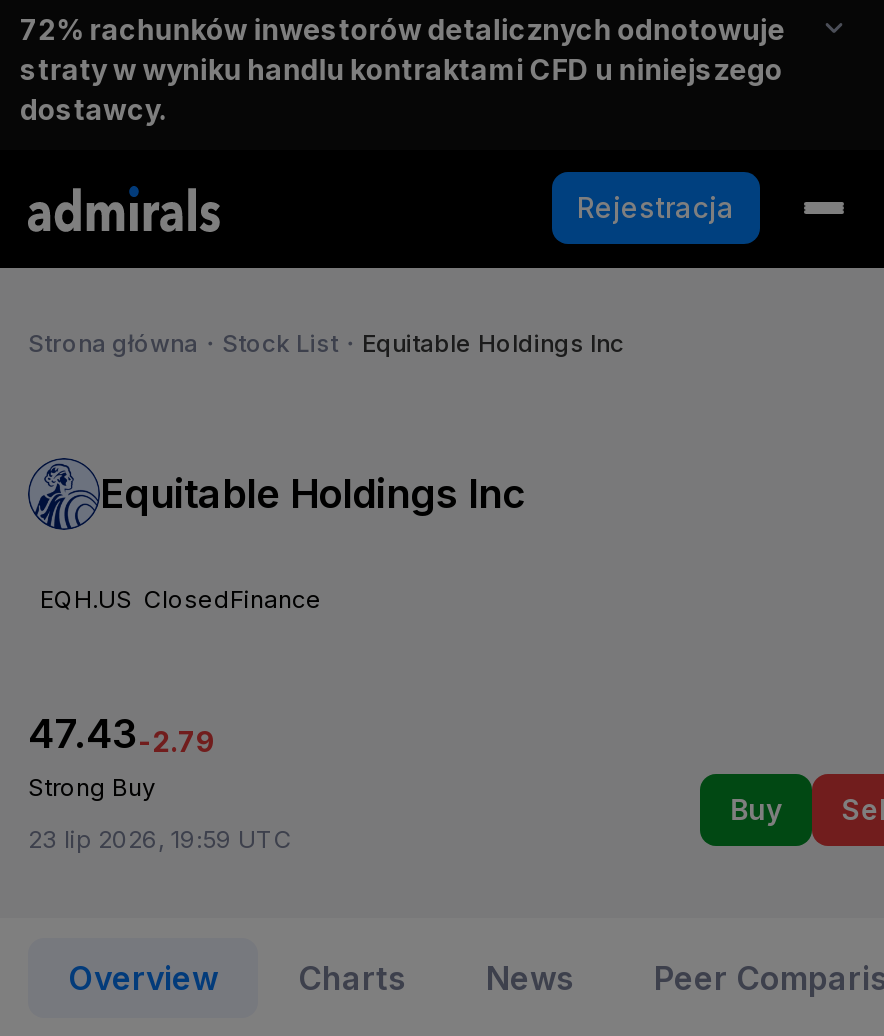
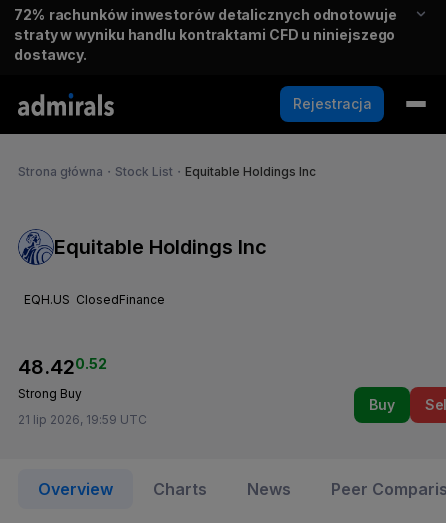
[28,711,216,759] 47.43-2.79 -> [18,355,107,379] 48.420.52
[28,825,292,855] 23 lip 2026, 19:59 UTC -> [18,412,147,427] 21 lip 2026, 19:59 UTC

